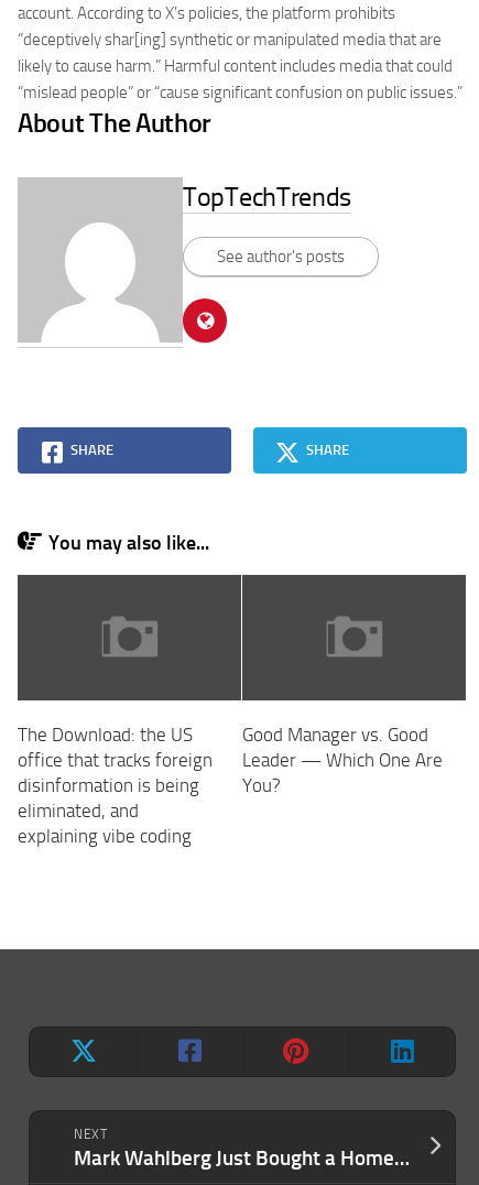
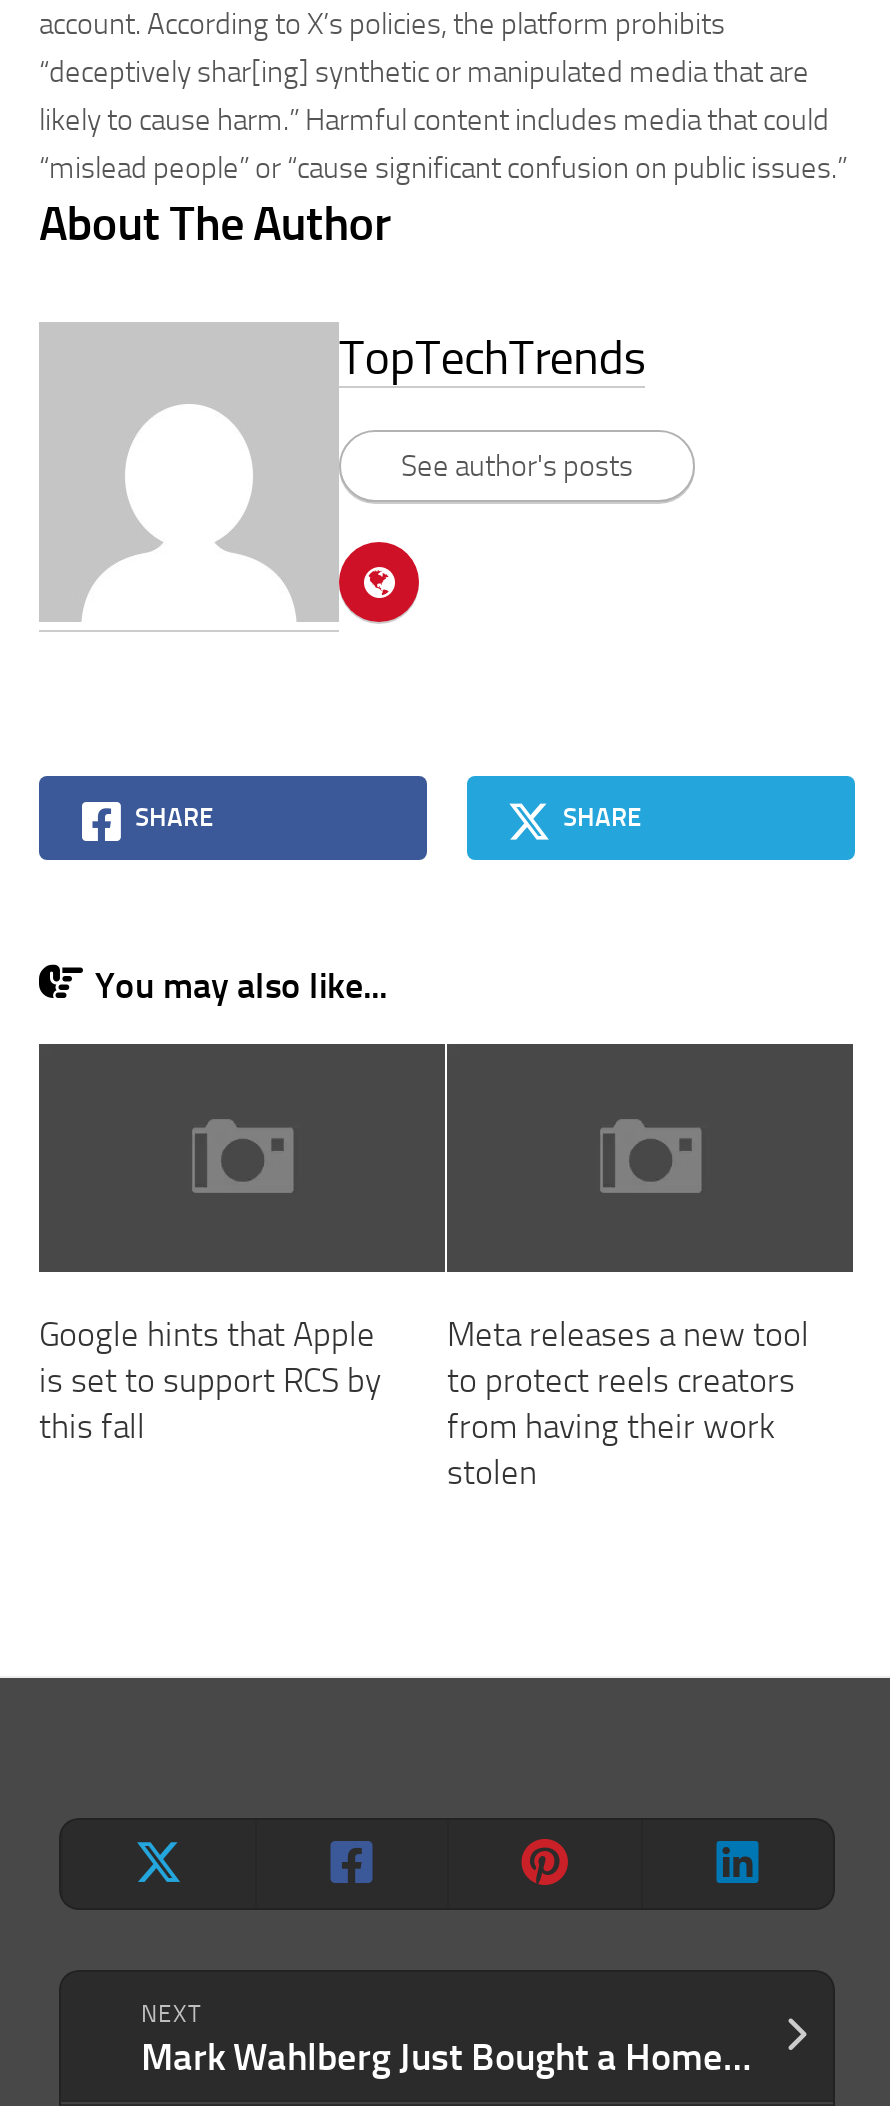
[18,724,213,847] The Download: the US | office that tracks foreign | disinformation is being | eliminated, and | explaining vibe coding -> [39,1314,381,1446] Google hints that Apple | is set to support RCS by | this fall
[242,724,443,796] Good Manager vs. Good | Leader — Which One Are | You? -> [447,1314,809,1492] Meta releases a new tool | to protect reels creators | from having their work | stolen

